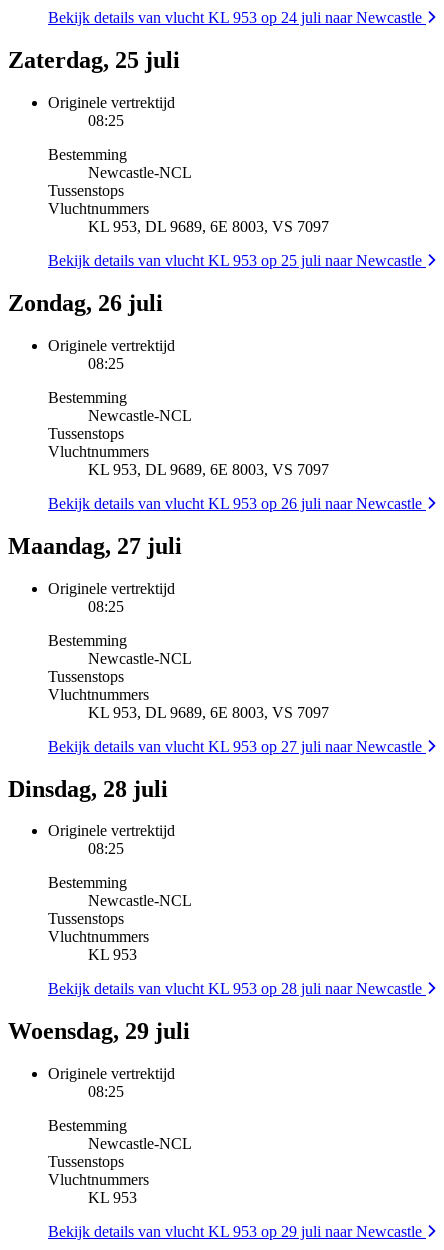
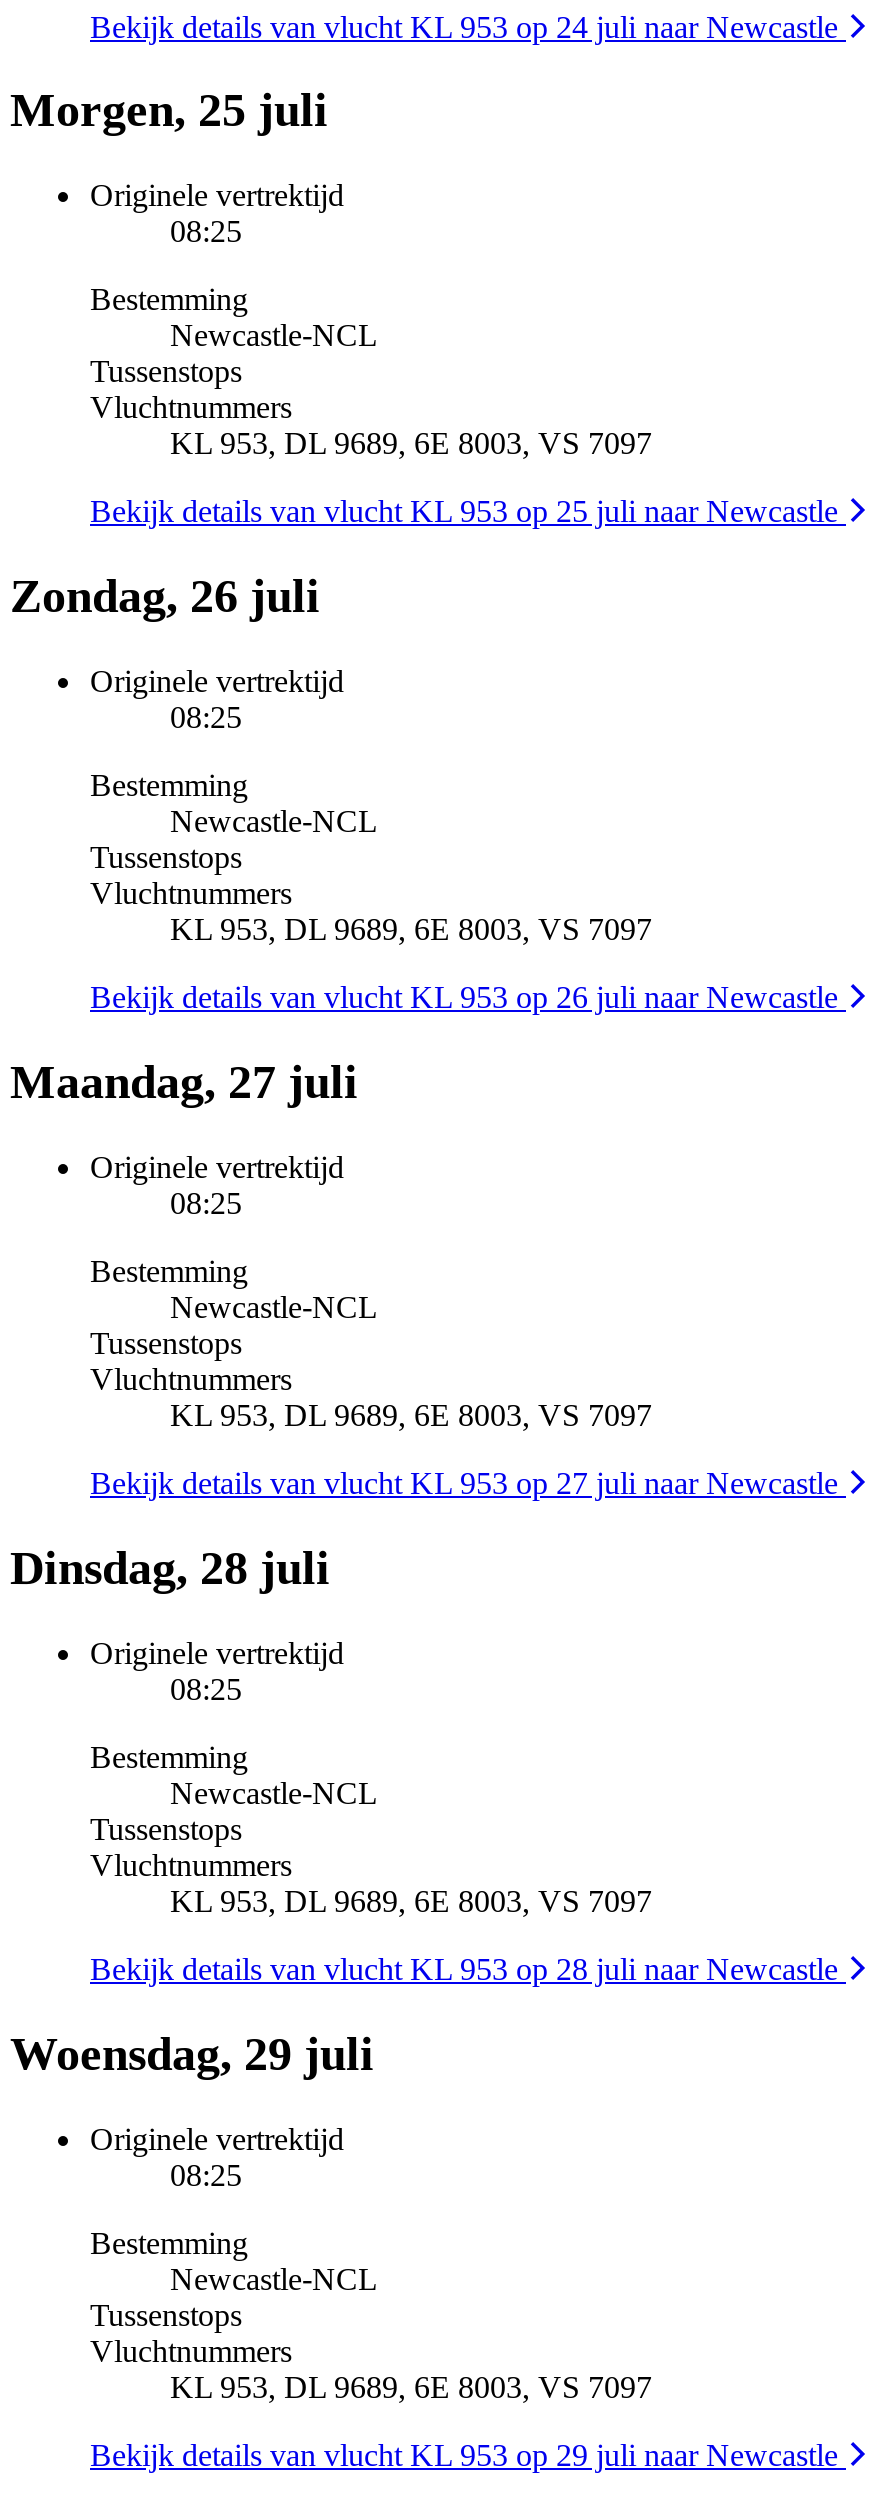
[8,47,180,73] Zaterdag, 25 juli -> [10,85,328,137] Morgen, 25 juli
[88,946,137,963] KL 953 -> [170,1884,652,1918] KL 953, DL 9689, 6E 8003, VS 7097
[88,1189,137,1206] KL 953 -> [170,2369,652,2403] KL 953, DL 9689, 6E 8003, VS 7097

